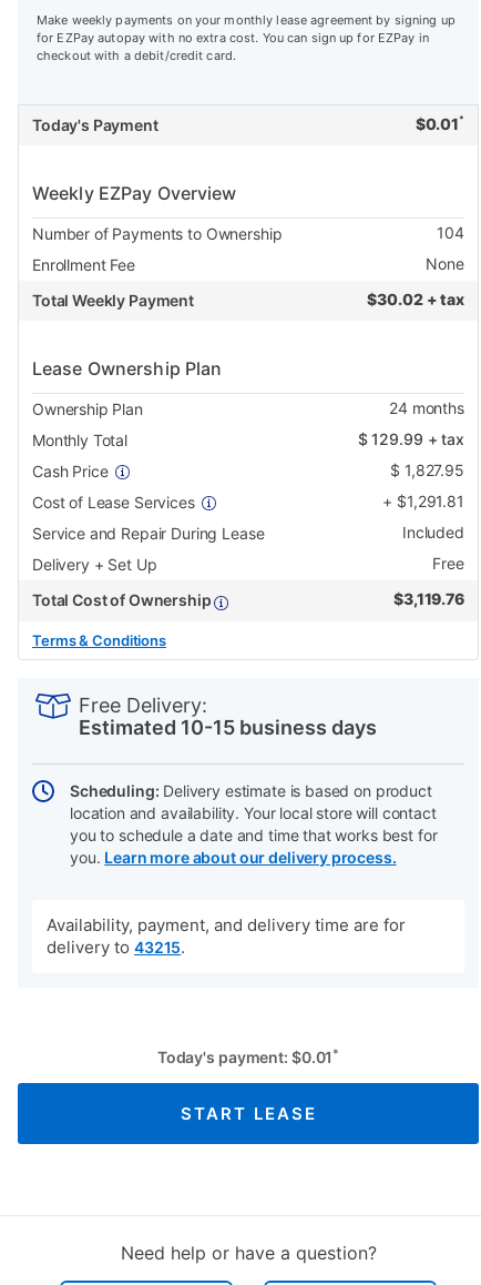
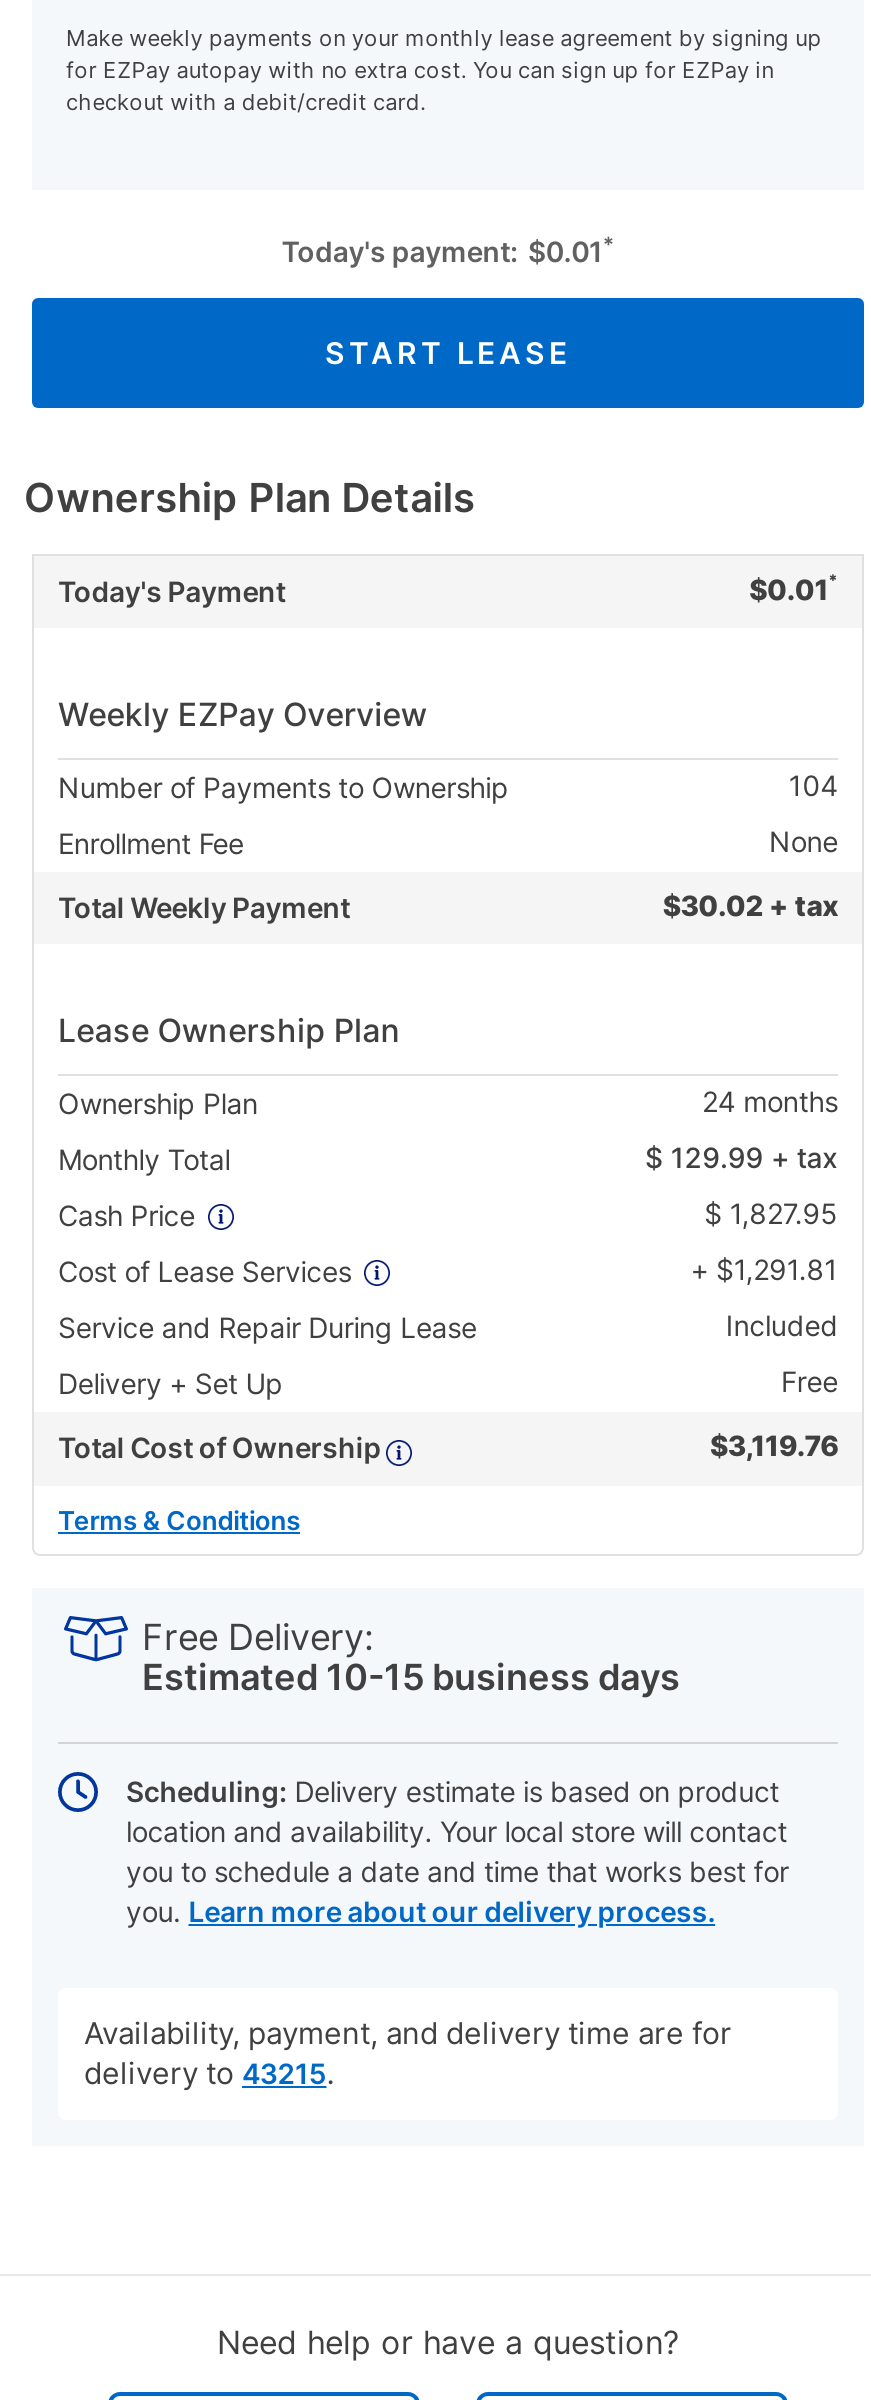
none -> [24,475,475,523] Ownership Plan Details
moved [32,114,464,958] -> [58,571,838,2093]: Today's Payment | $0.01* | Weekly EZPay Overview | ... | Availability, payment, and delivery time are for | delivery to 43215.
moved [157,1046,339,1124] -> [281,231,615,371]: Today's payment: $0.01* | START LEASE

